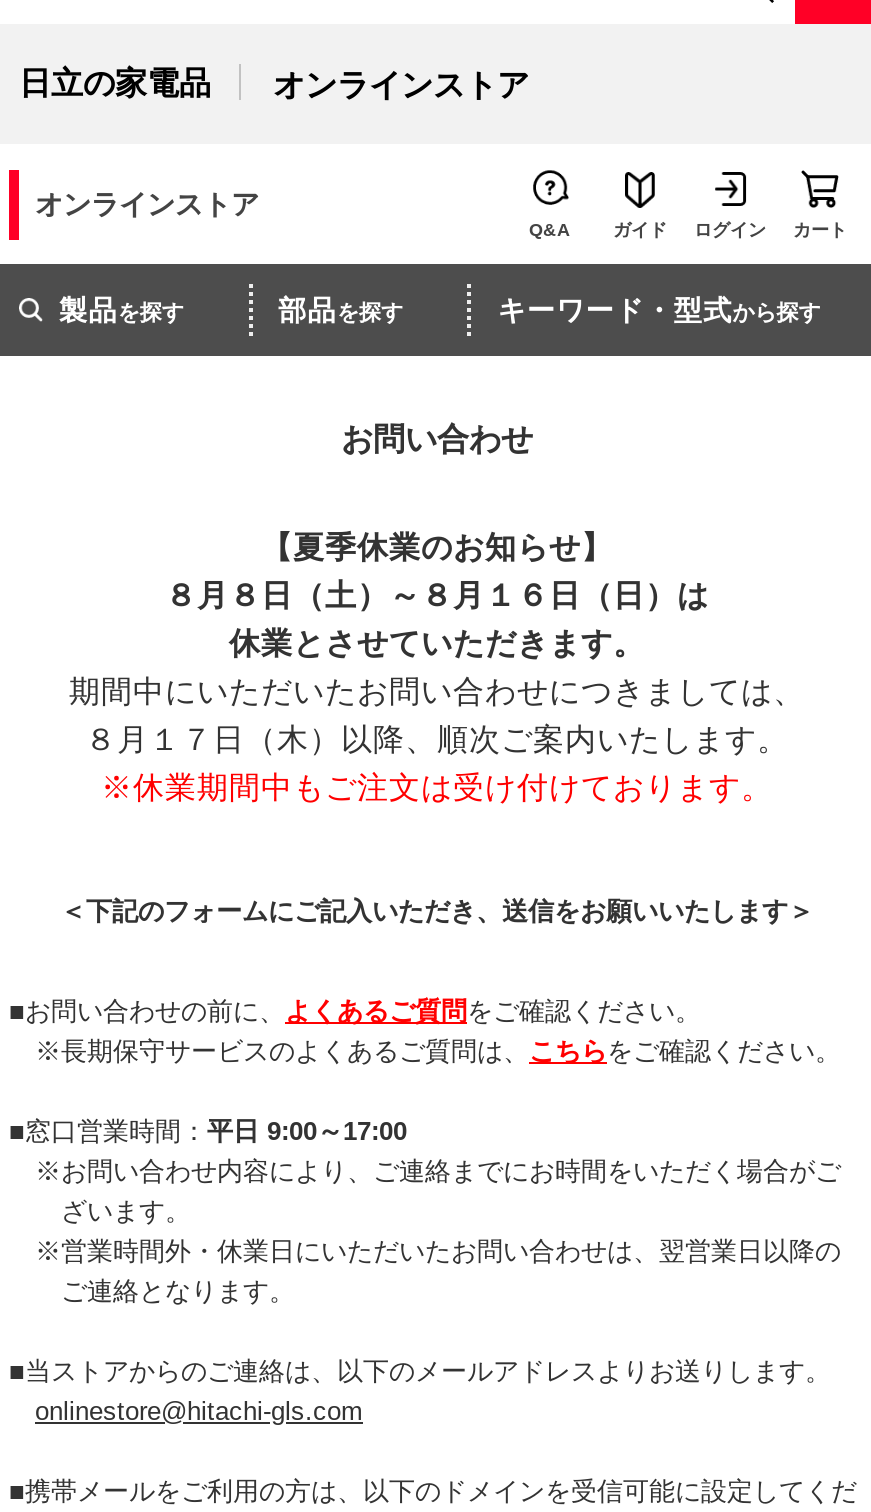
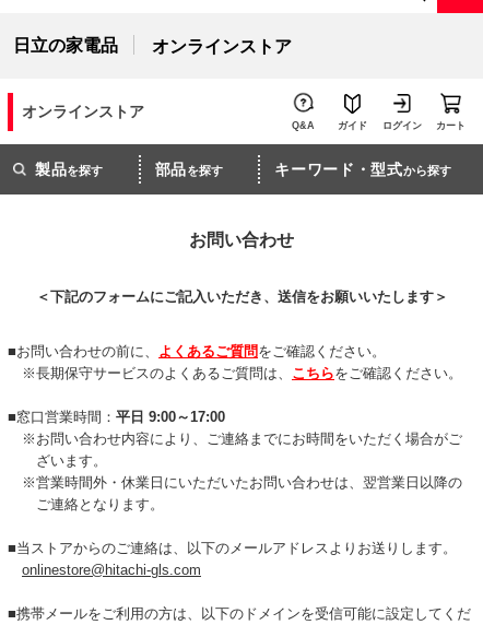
[69,530,805,804] 【夏季休業のお知らせ】 | ８月８日（土）～８月１６日（日）は | 休業とさせていただきます。 | 期間中にいただいたお問い合わせにつきましては、 | ８月１７日（木）以降、順次ご案内いたします。 | ※休業期間中もご注文は受け付けております。 -> none

